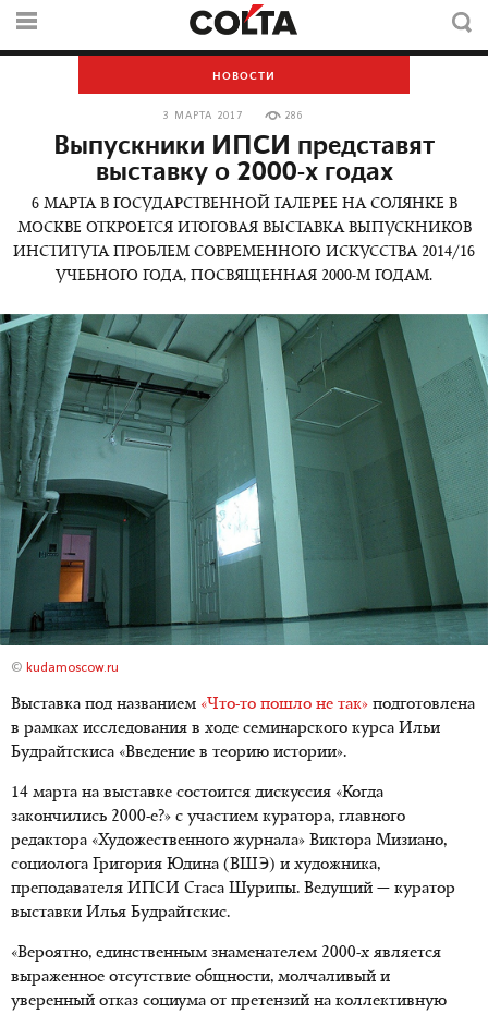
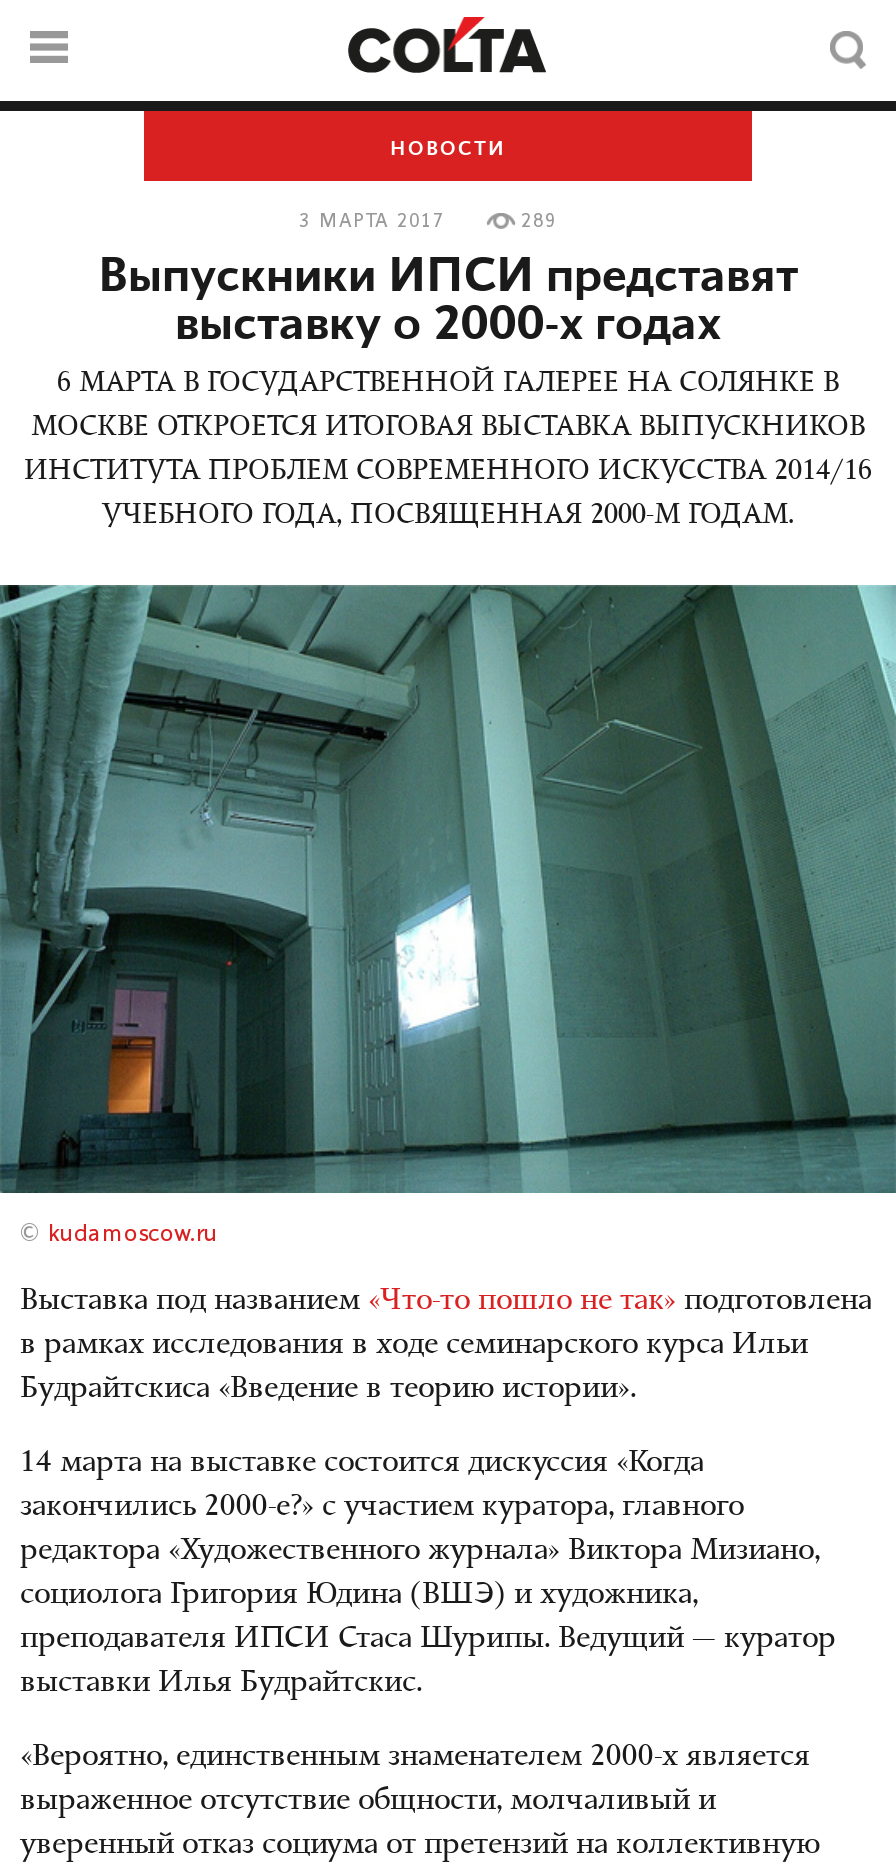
[284,110,303,122] 286 -> [521,211,557,233] 289

